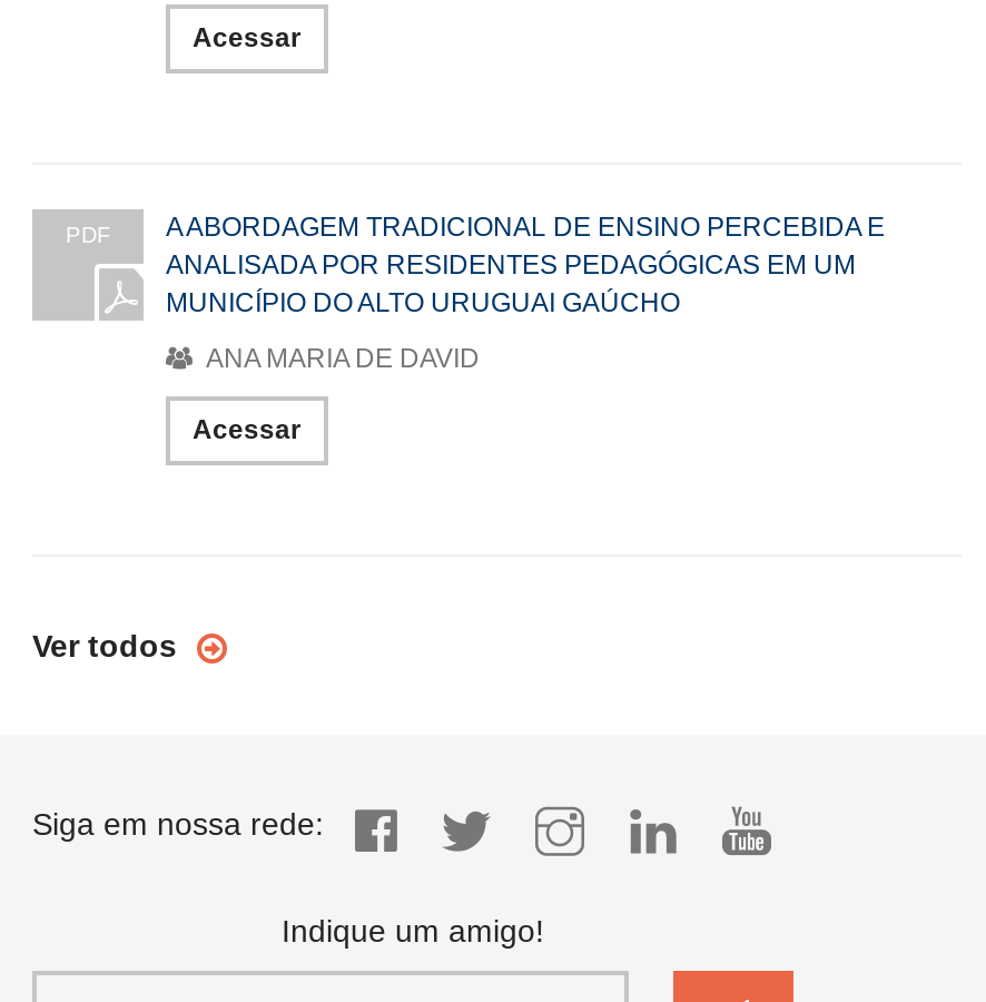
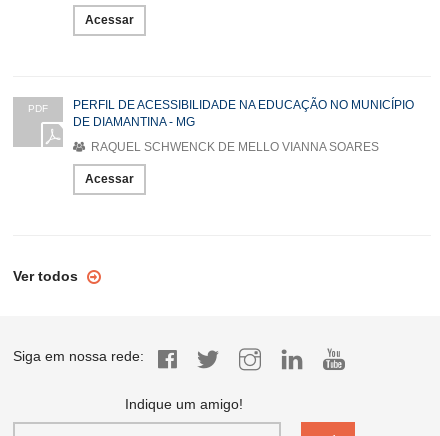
[166,211,885,318] A ABORDAGEM TRADICIONAL DE ENSINO PERCEBIDA E | ANALISADA POR RESIDENTES PEDAGÓGICAS EM UM | MUNICÍPIO DO ALTO URUGUAI GAÚCHO -> [73,98,414,129] PERFIL DE ACESSIBILIDADE NA EDUCAÇÃO NO MUNICÍPIO | DE DIAMANTINA - MG
[199,342,480,373] ANA MARIA DE DAVID -> [88,140,379,154] RAQUEL SCHWENCK DE MELLO VIANNA SOARES

